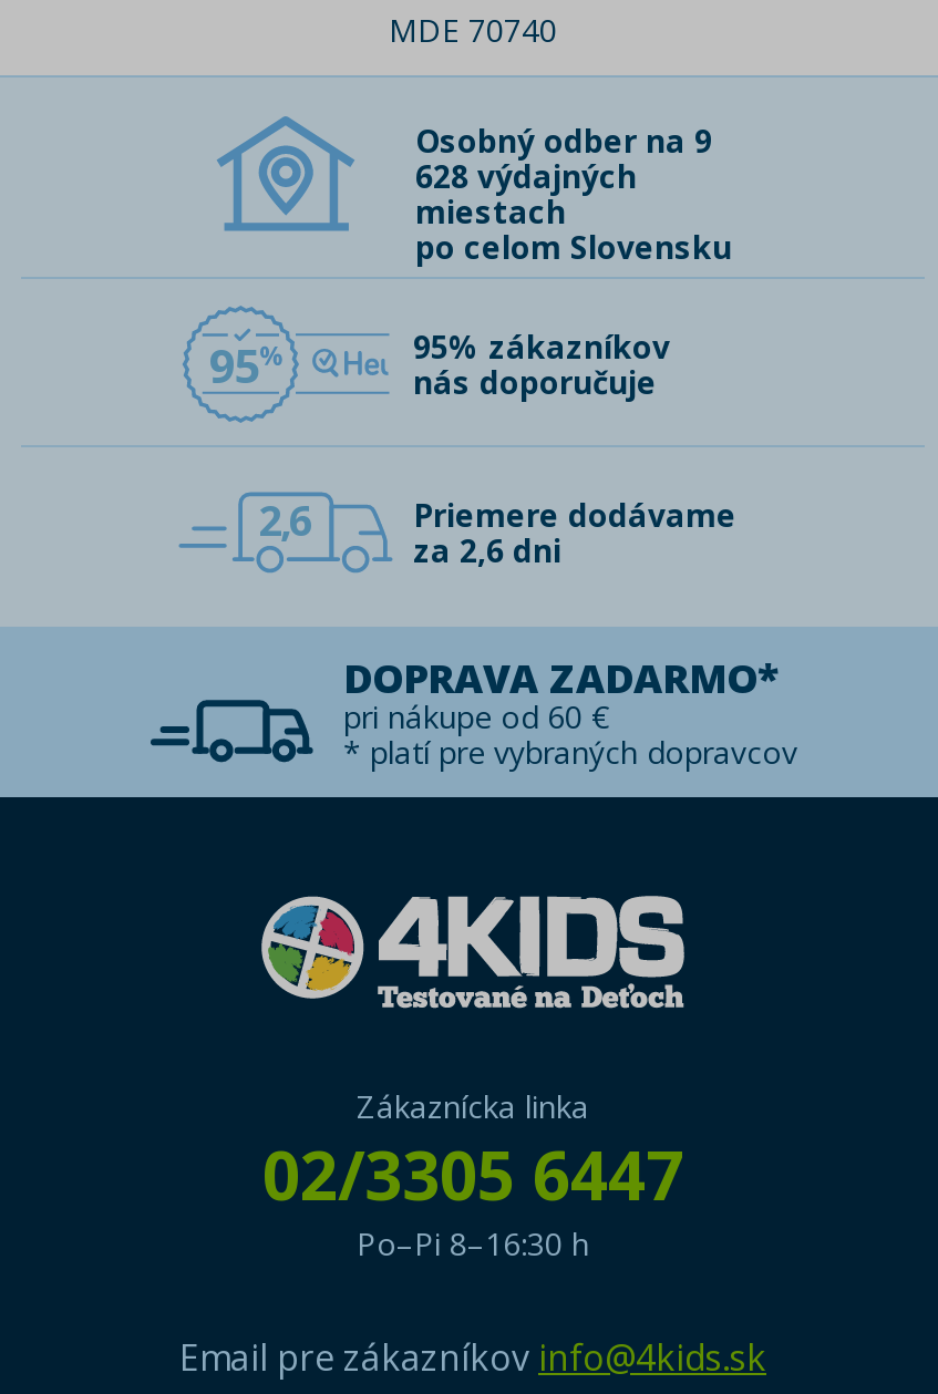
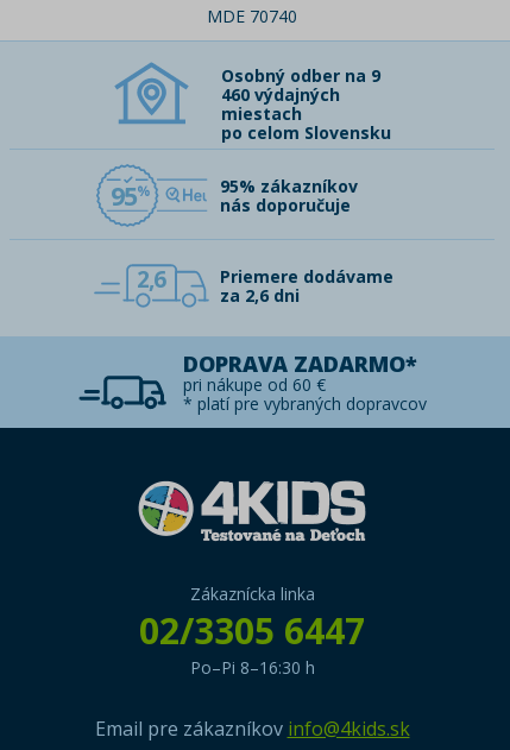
[415,155,637,198] 628 výdajných -> [221,83,340,106] 460 výdajných

